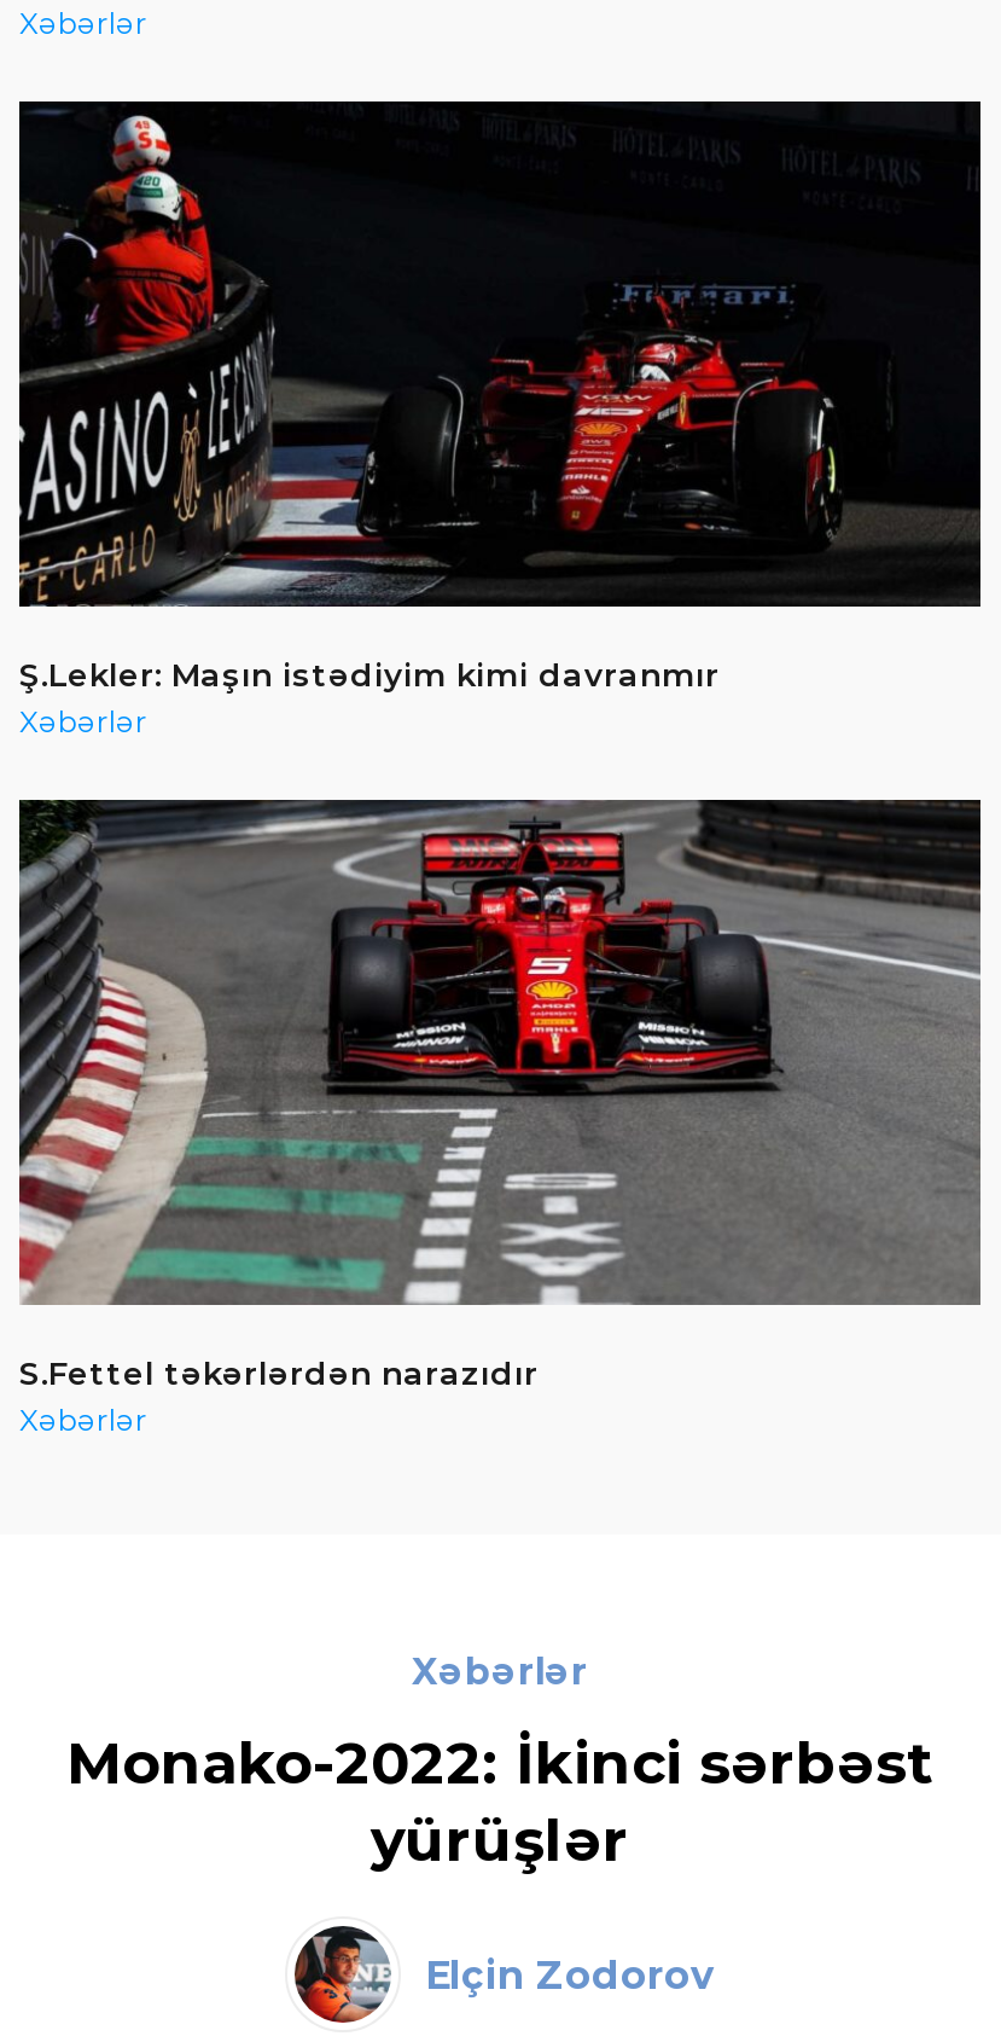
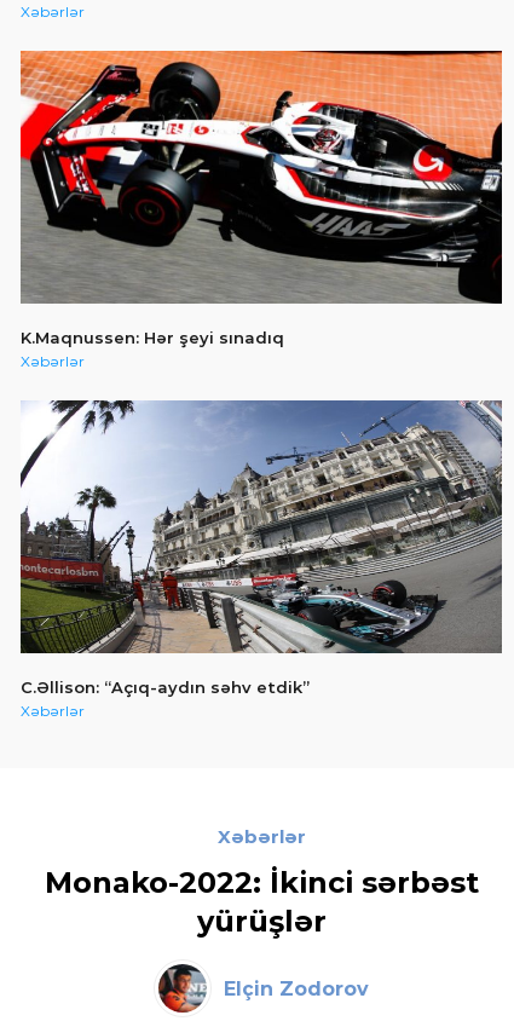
[17,99,983,694] [image] | Ş.Lekler: Maşın istədiyim kimi davranmır -> [19,50,503,347] [image] | K.Maqnussen: Hər şeyi sınadıq
[17,797,983,1392] [image] | S.Fettel təkərlərdən narazıdır -> [19,399,502,697] [image] | C.Əllison: “Açıq-aydın səhv etdik”

